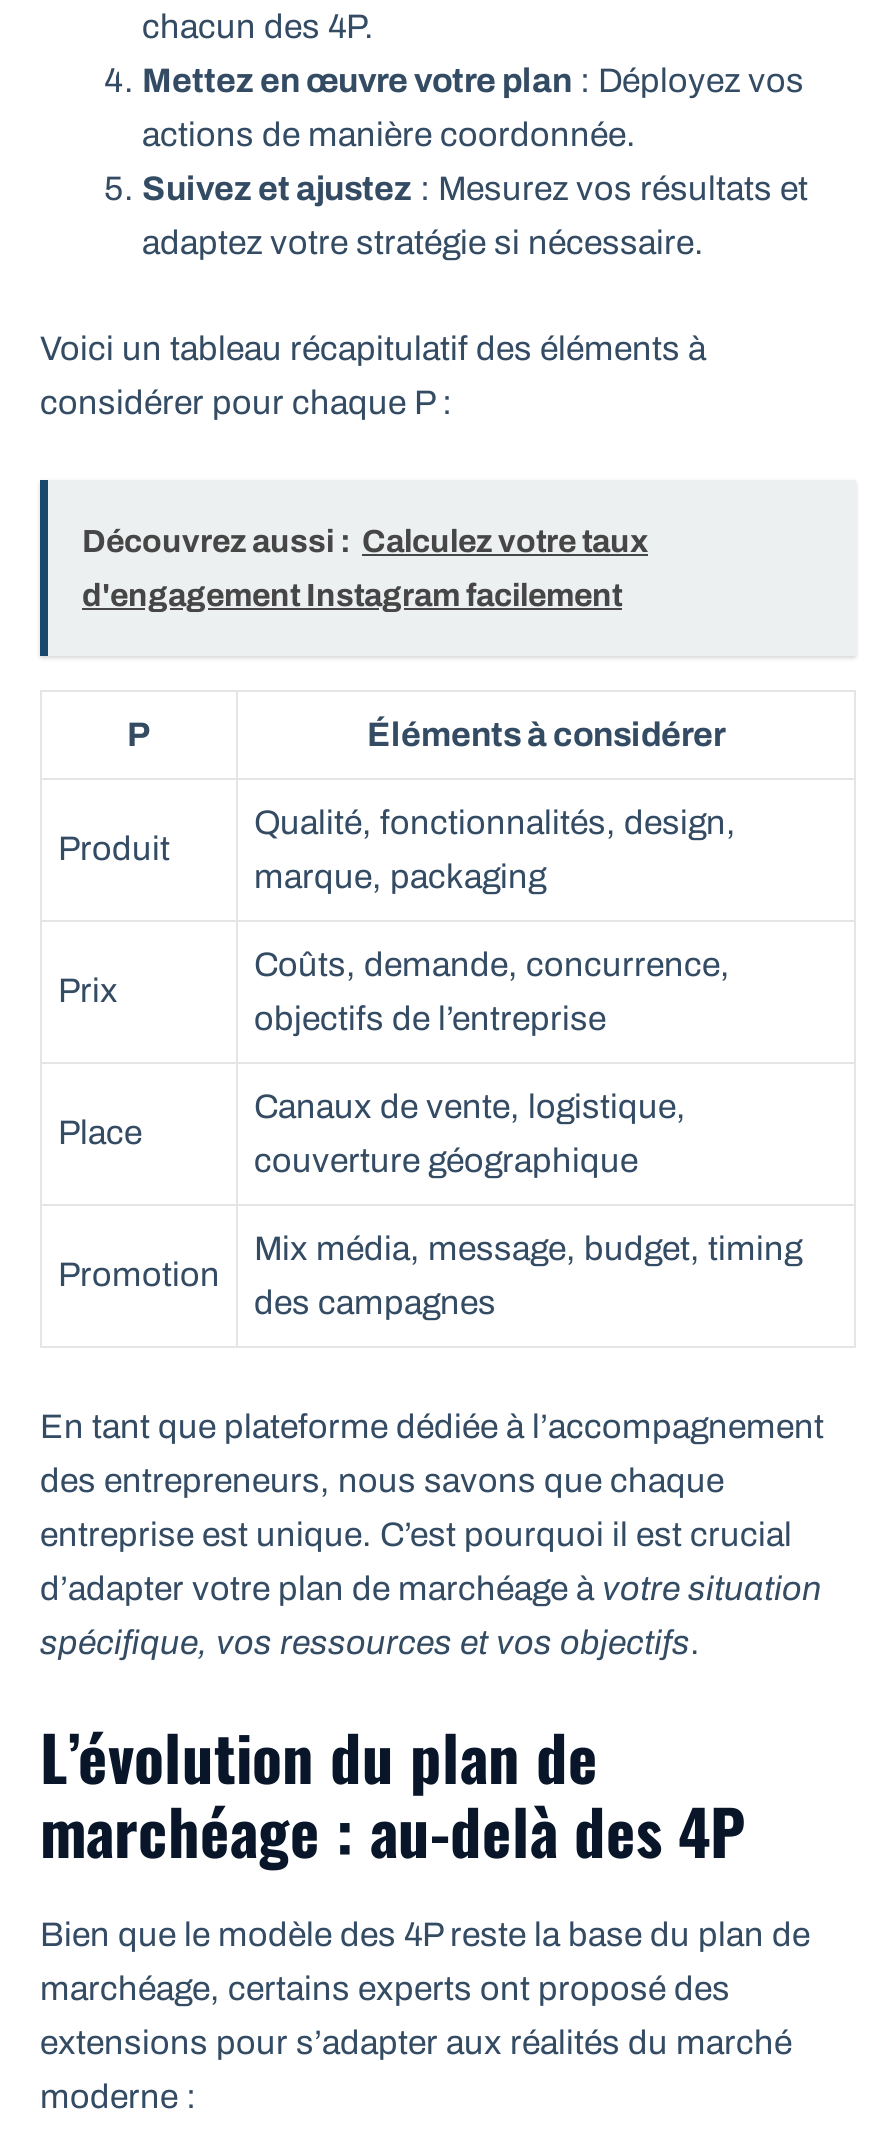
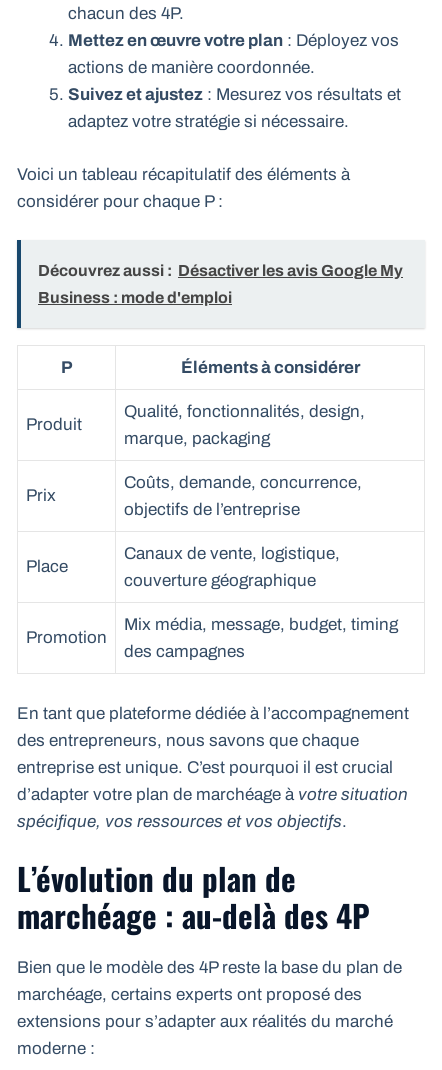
[82,524,648,558] Découvrez aussi : Calculez votre taux -> [38,262,403,279] Découvrez aussi : Désactiver les avis Google My
[82,578,622,612] d'engagement Instagram facilement -> [38,289,232,306] Business : mode d'emploi

